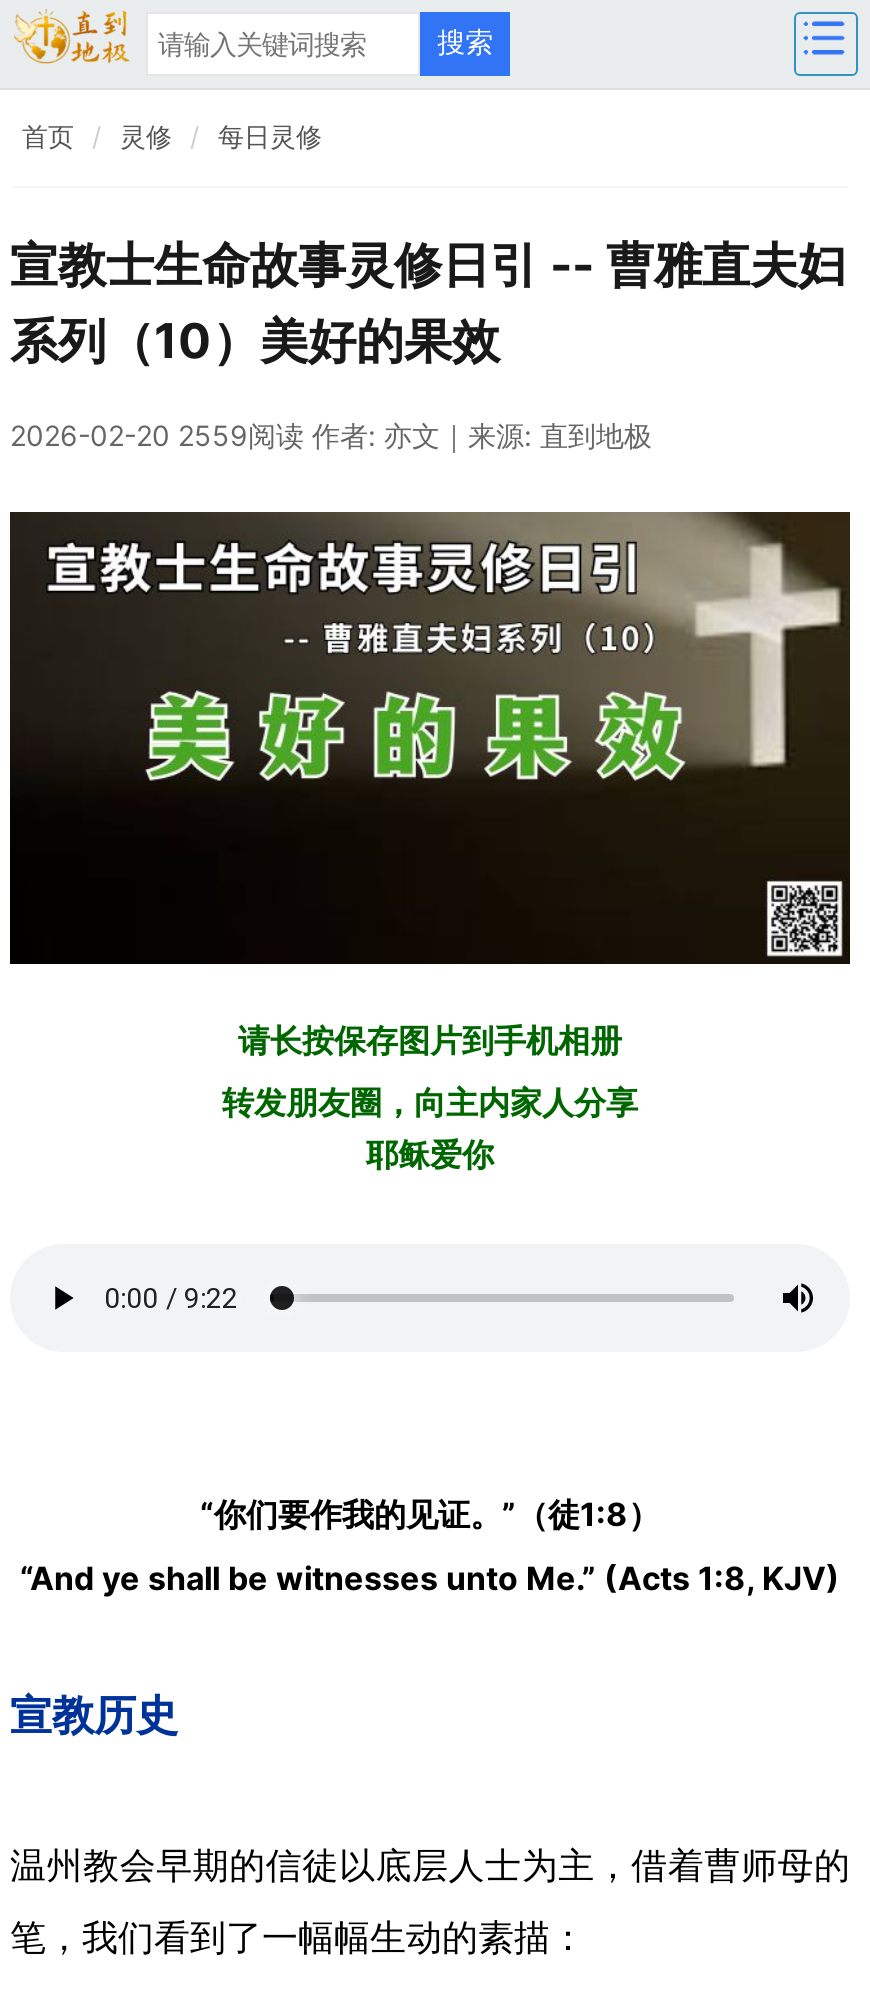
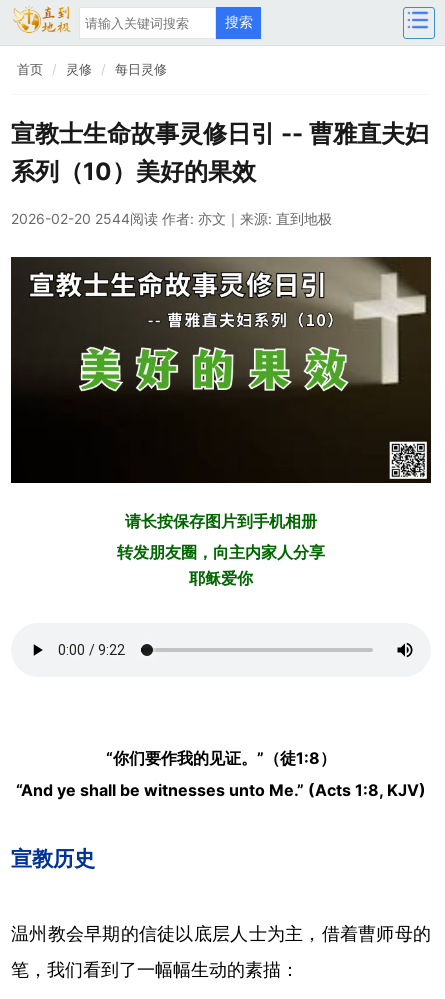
[10,418,652,452] 2026-02-20 2559阅读 作者: 亦文｜来源: 直到地极 -> [11,210,332,227] 2026-02-20 2544阅读 作者: 亦文｜来源: 直到地极

